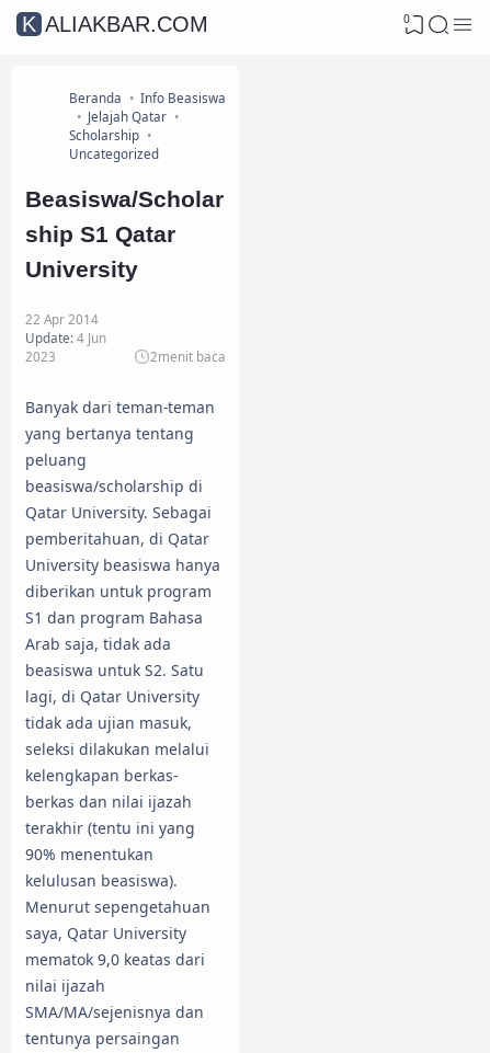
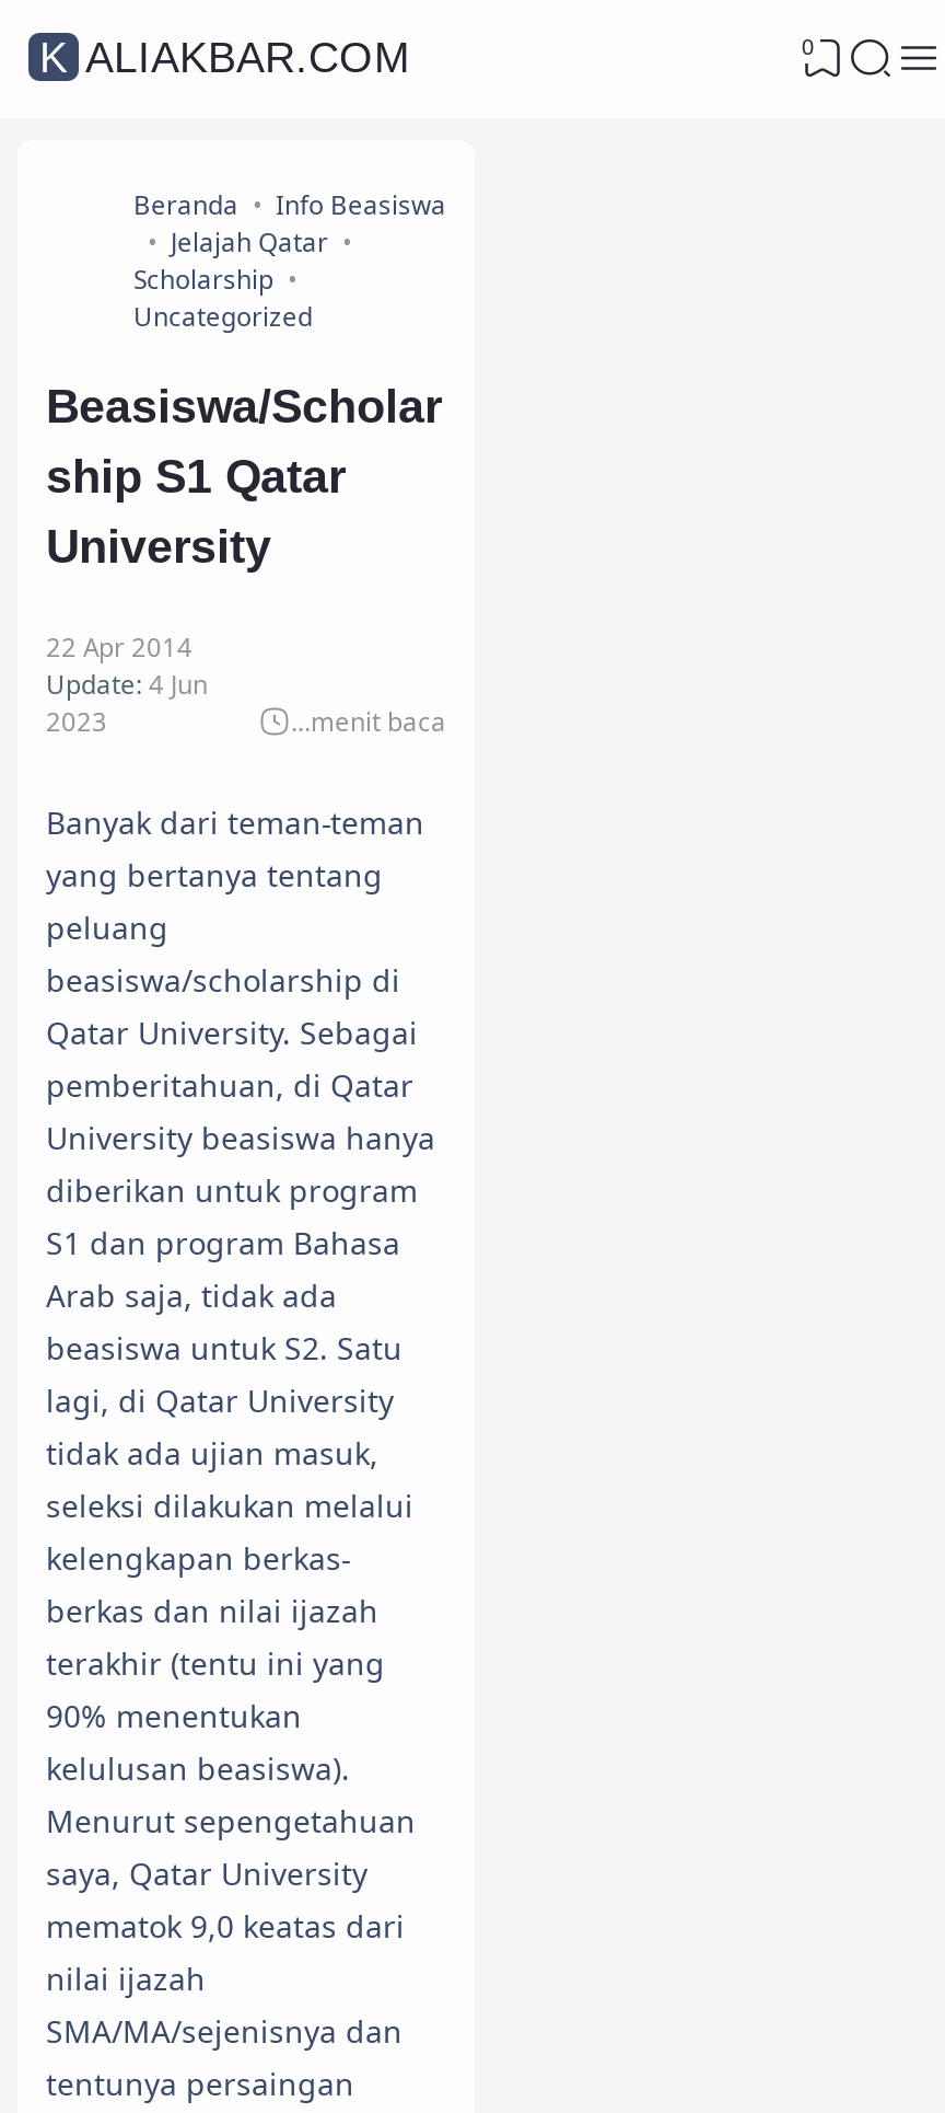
[150,347,226,365] 2menit baca -> [291,703,446,738] ...menit baca

